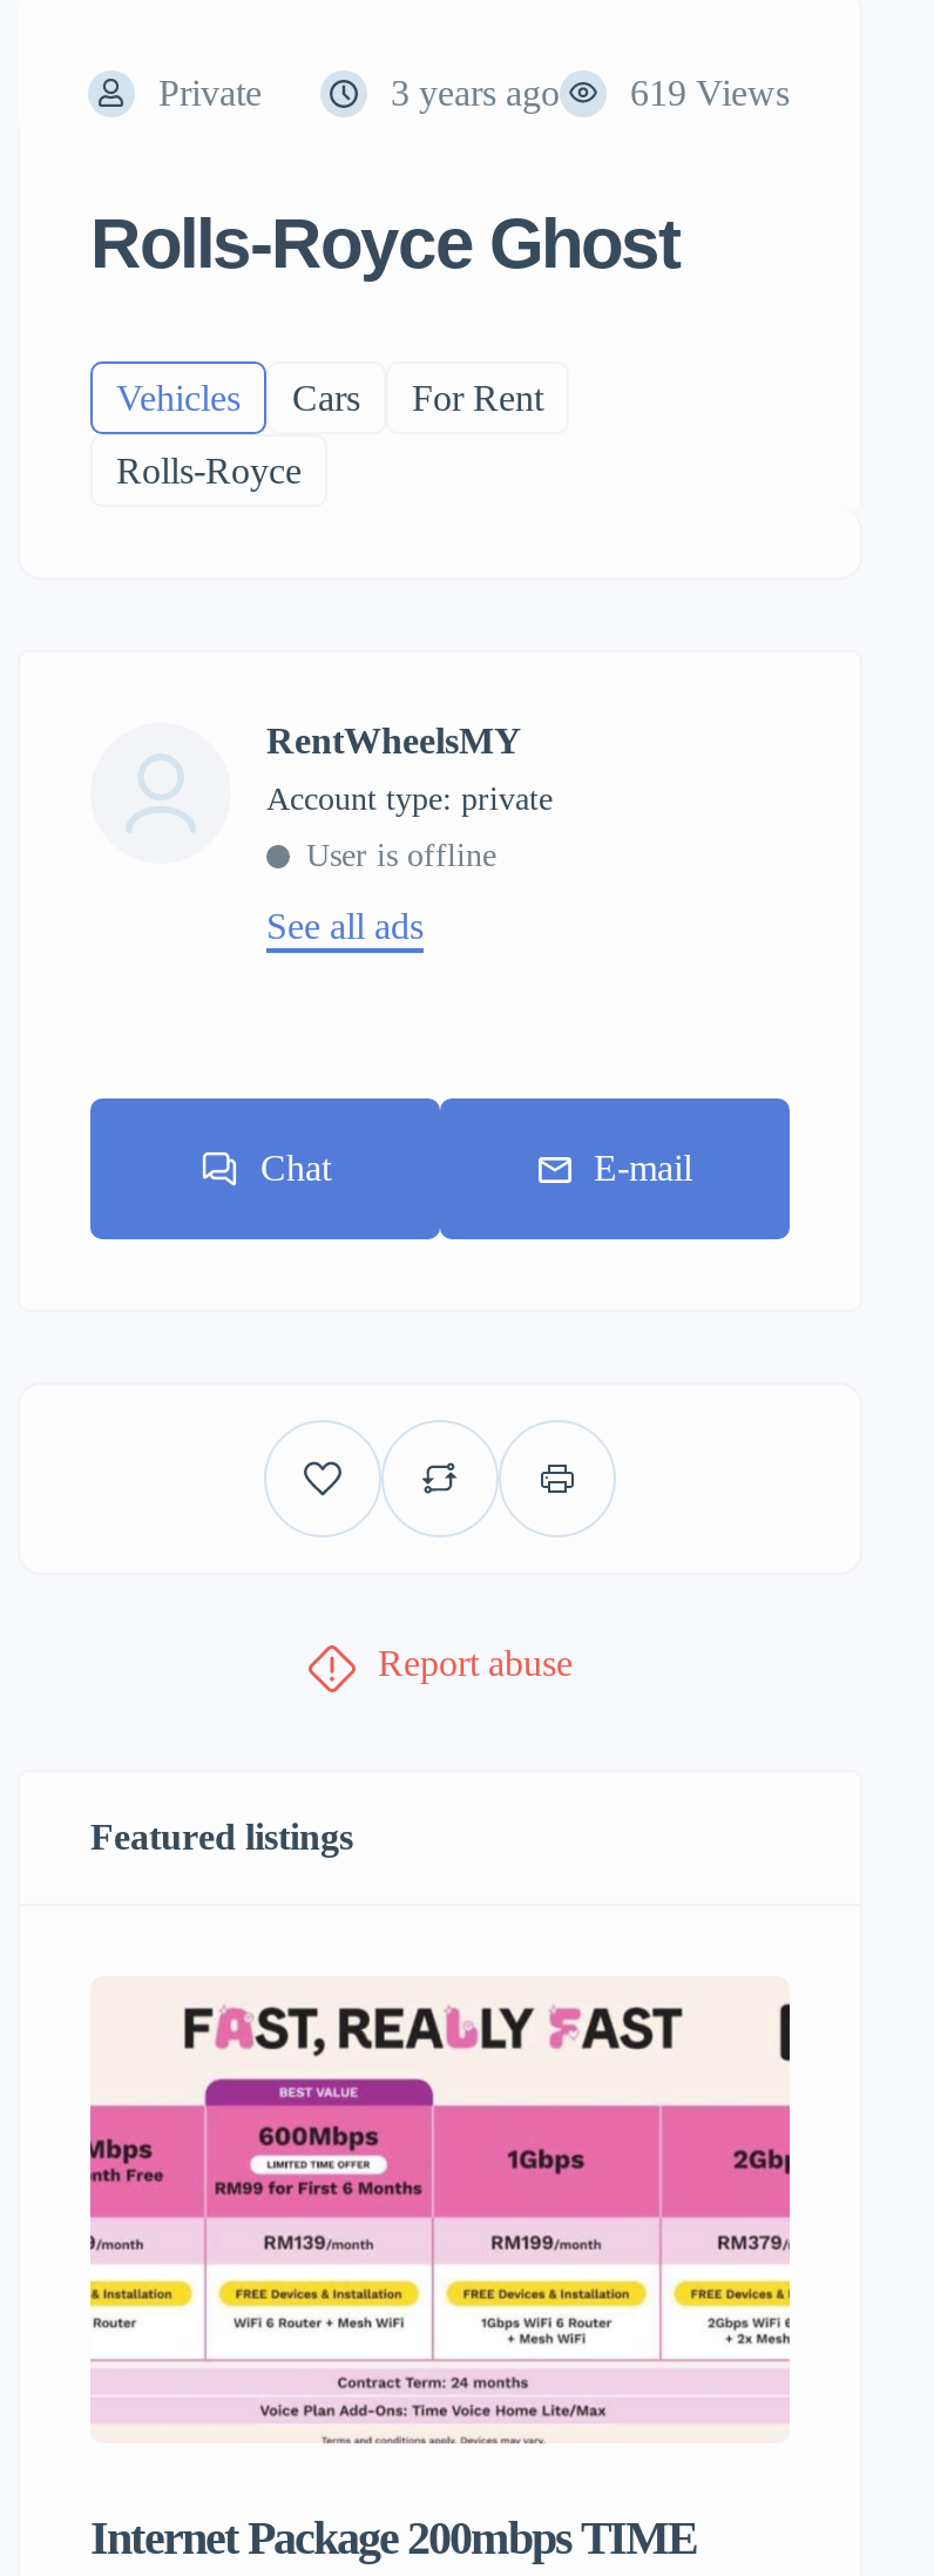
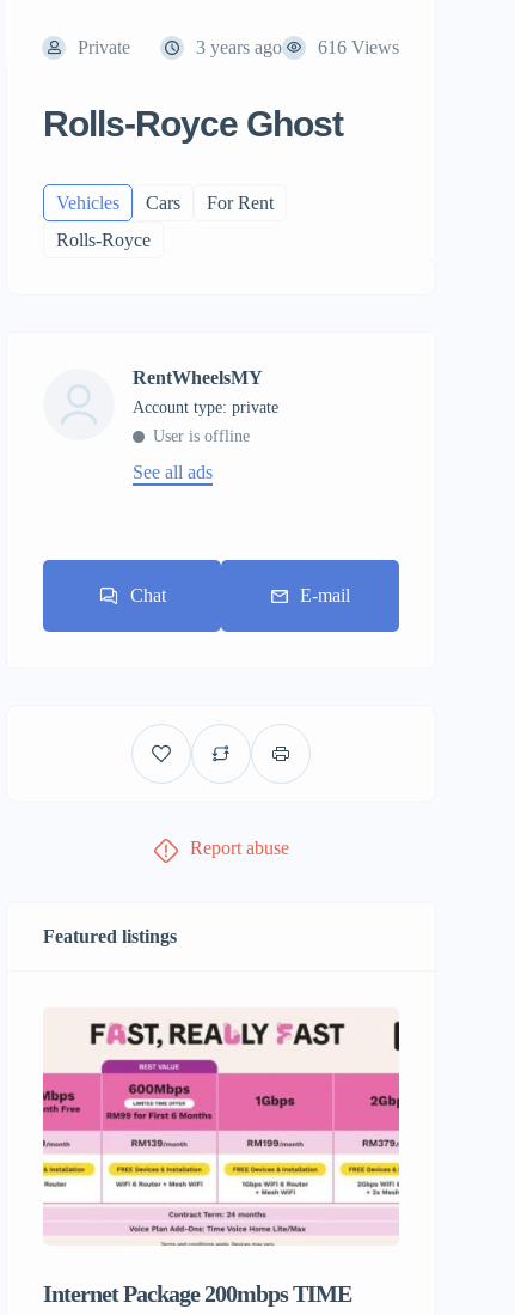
[391,73,790,113] 3 years ago 619 Views -> [196,37,399,57] 3 years ago 616 Views

